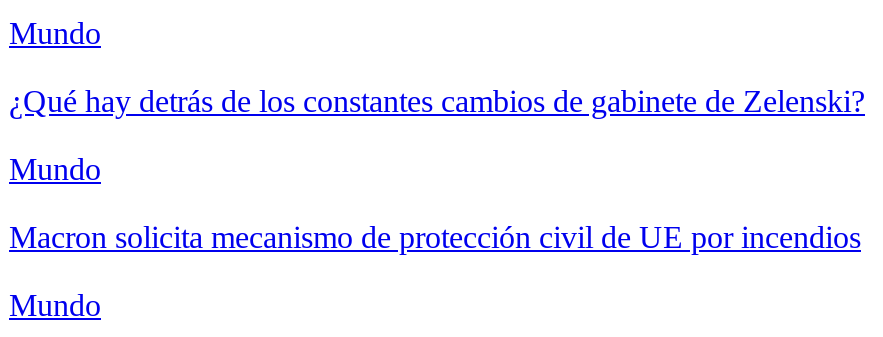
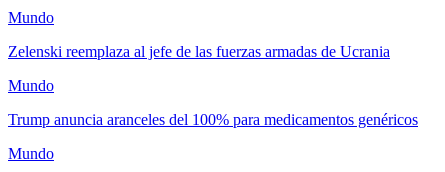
[9,84,865,118] ¿Qué hay detrás de los constantes cambios de gabinete de Zelenski? -> [8,43,390,60] Zelenski reemplaza al jefe de las fuerzas armadas de Ucrania
[9,220,861,254] Macron solicita mecanismo de protección civil de UE por incendios -> [8,111,418,128] Trump anuncia aranceles del 100% para medicamentos genéricos

